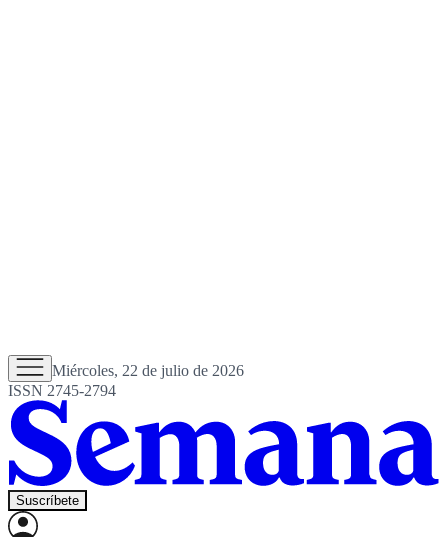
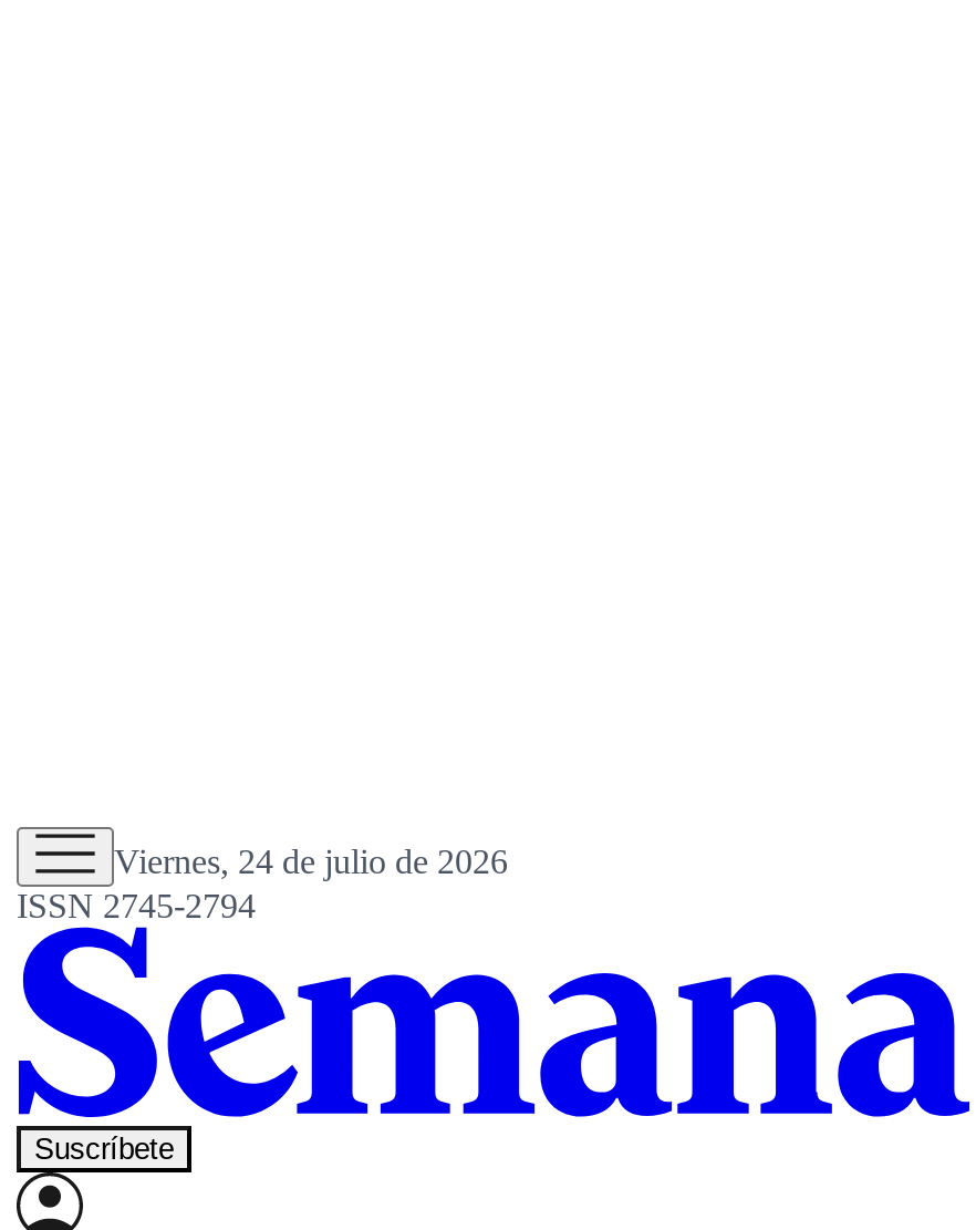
[52,362,244,379] Miércoles, 22 de julio de 2026 -> [114,843,508,880] Viernes, 24 de julio de 2026

